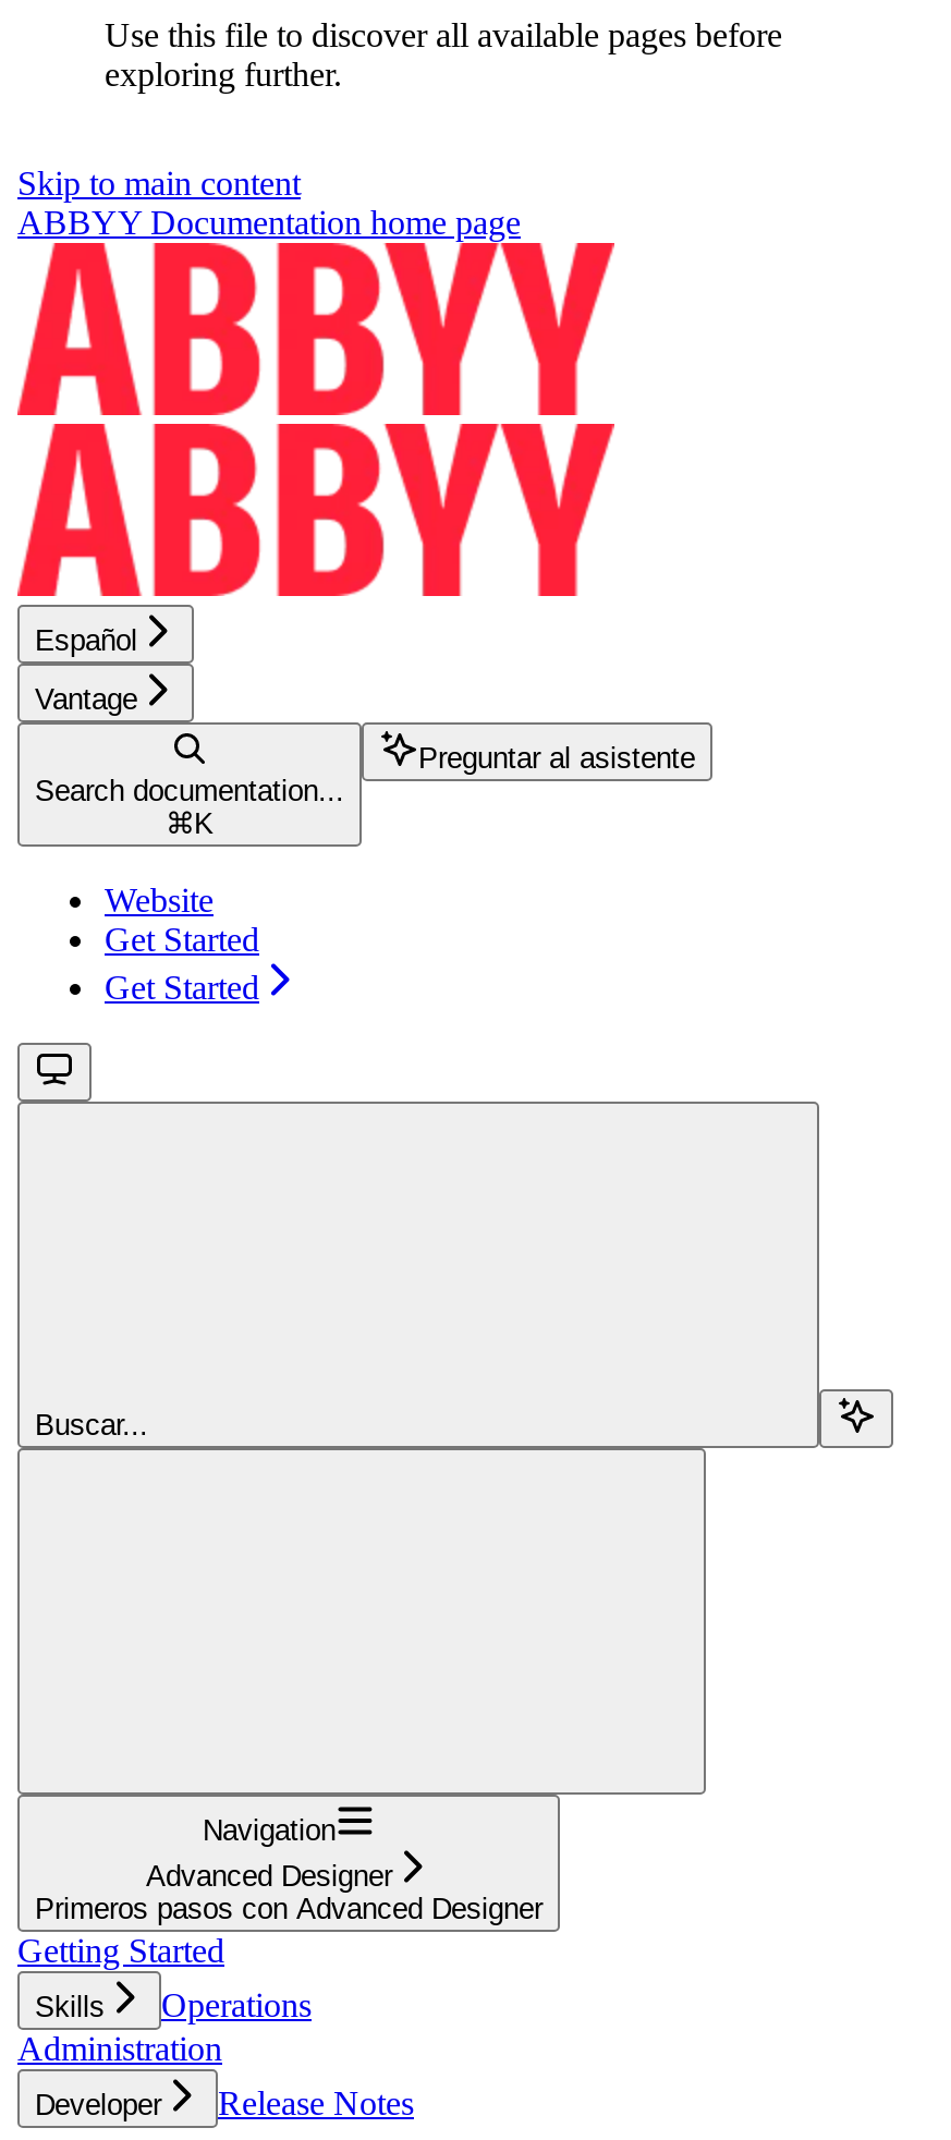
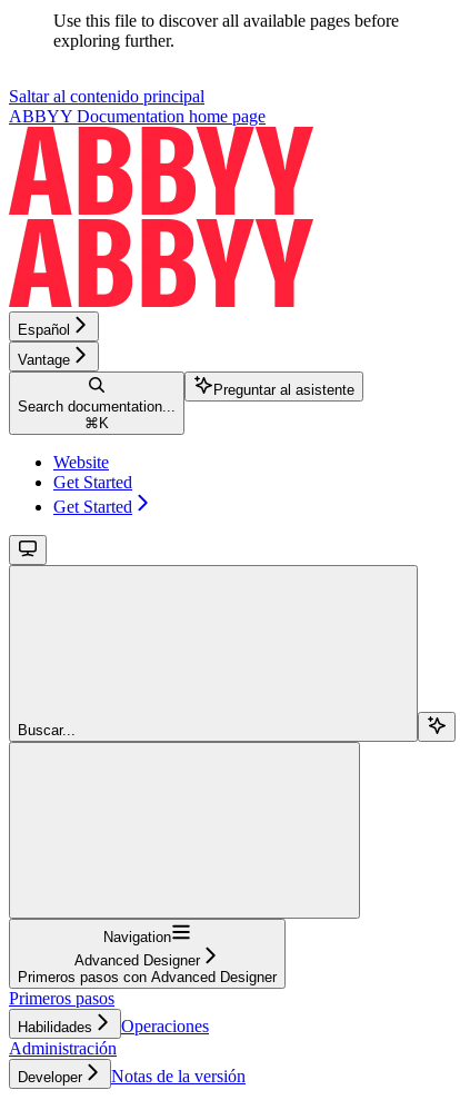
[17,164,301,201] Skip to main content -> [9,87,204,105] Saltar al contenido principal
[17,1931,224,1968] Getting Started -> [9,989,114,1007] Primeros pasos
[17,1986,312,2067] Skills | Operations | Administration -> [9,1016,209,1058] Habilidades | Operaciones | Administración
[218,2084,414,2121] Release Notes -> [111,1066,246,1085] Notas de la versión

